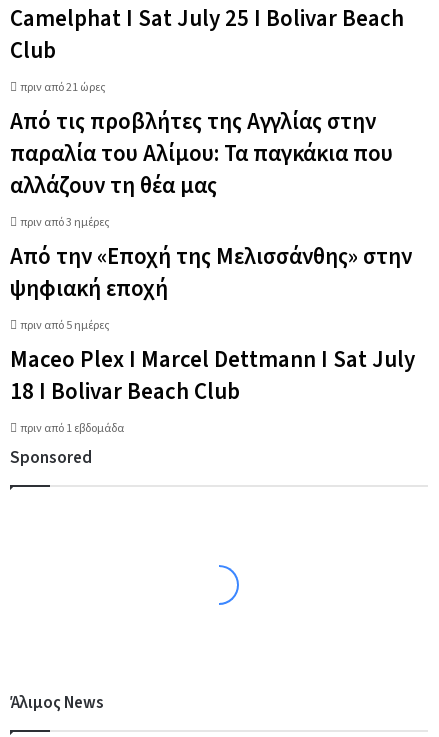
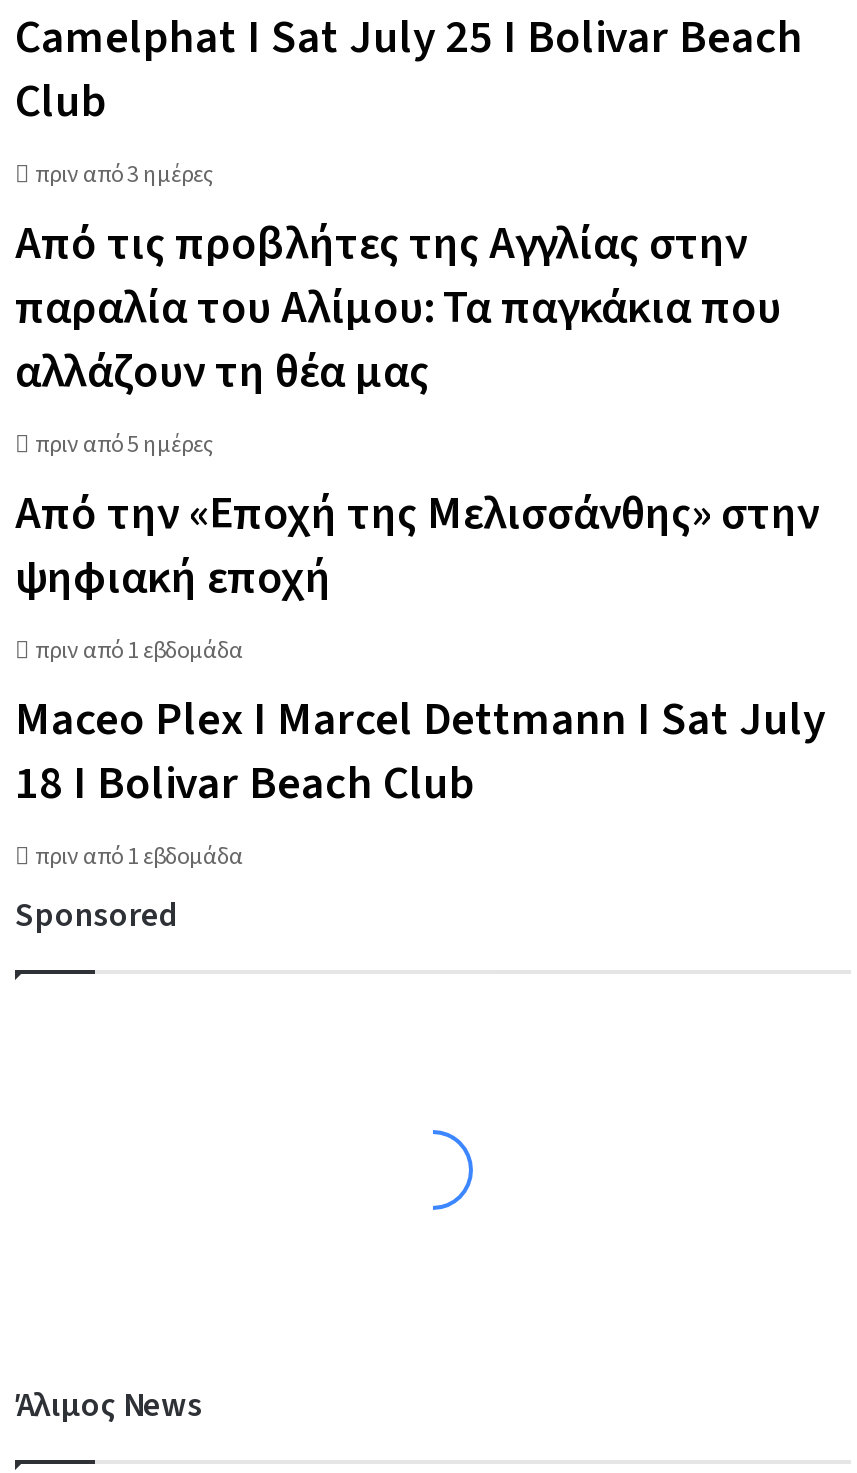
[20,79,106,96] πριν από 21 ώρες -> none
moved [20,214,110,231] -> [35,158,215,192]: πριν από 3 ημέρες
none -> [35,634,243,668] πριν από 1 εβδομάδα
moved [20,317,110,334] -> [35,428,215,462]: πριν από 5 ημέρες

